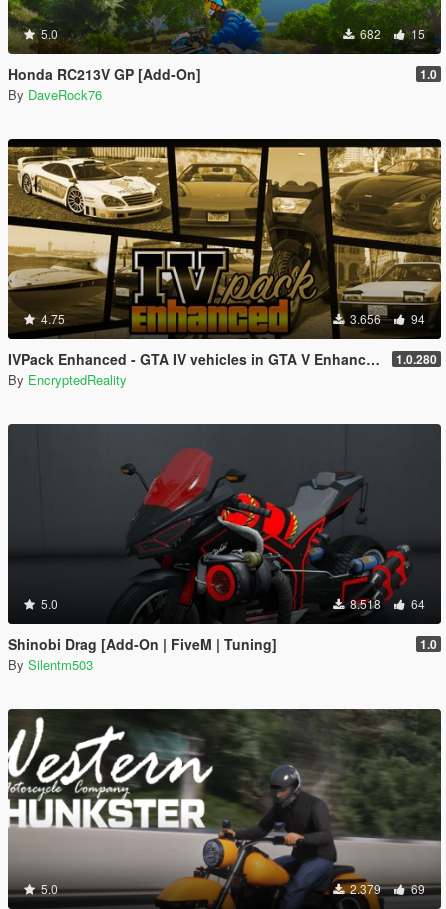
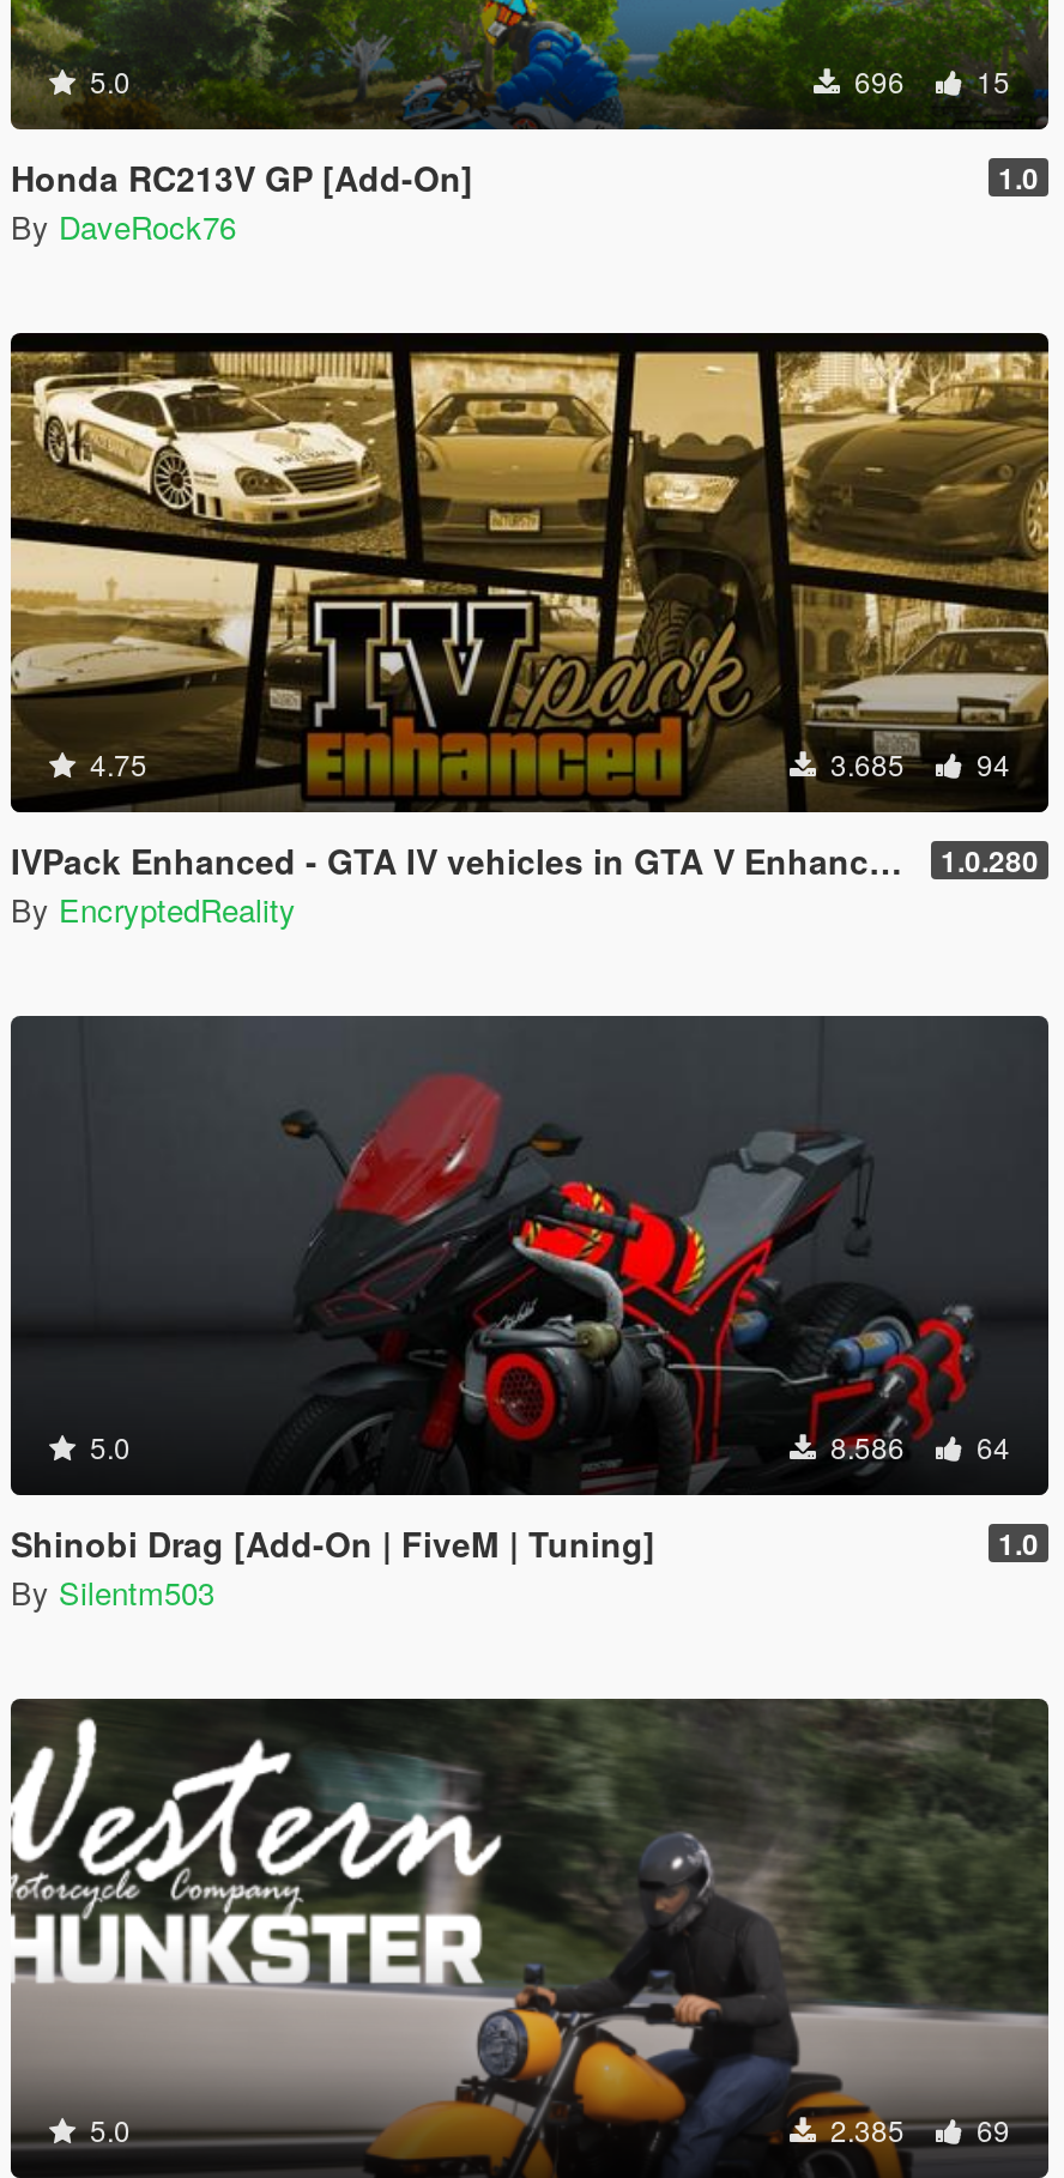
[357,25,425,42] 682 15 -> [847,60,1010,101] 696 15
[347,310,425,327] 3.656 94 -> [823,743,1010,784] 3.685 94
[347,595,425,612] 8.518 64 -> [823,1426,1010,1466] 8.586 64
[347,880,425,897] 2.379 69 -> [823,2109,1010,2149] 2.385 69

